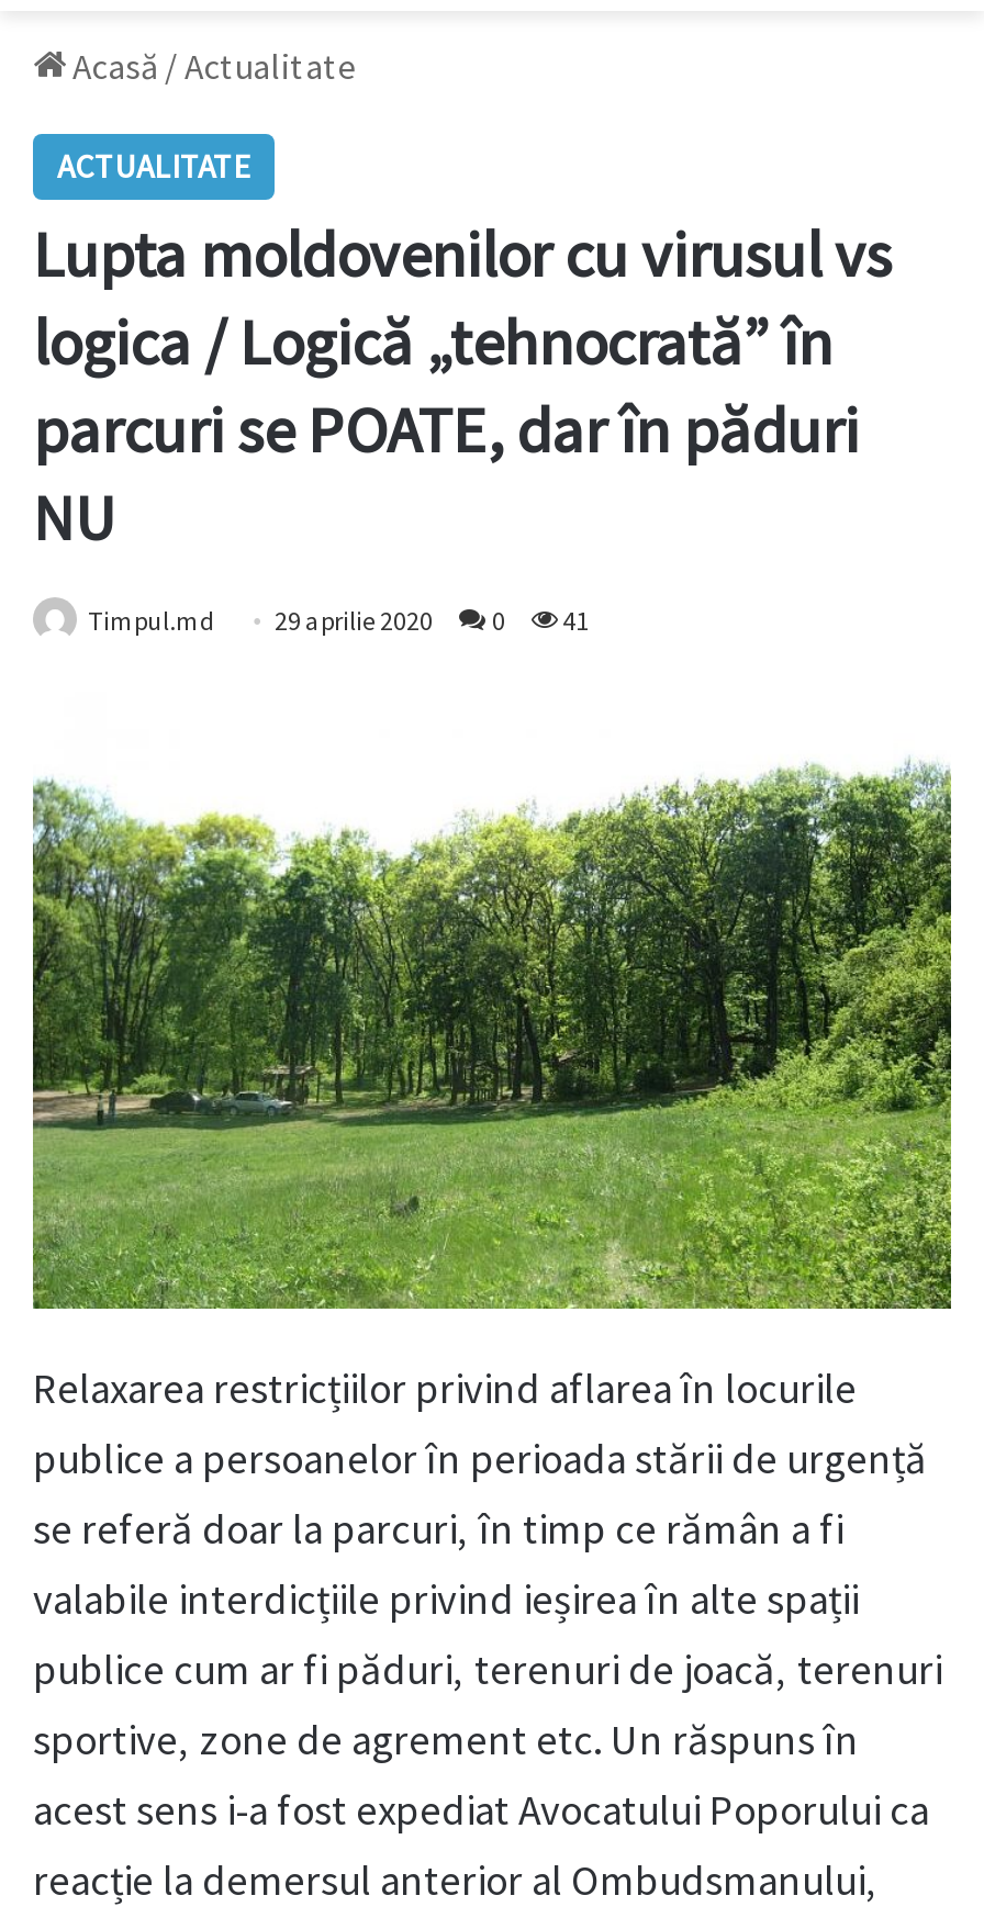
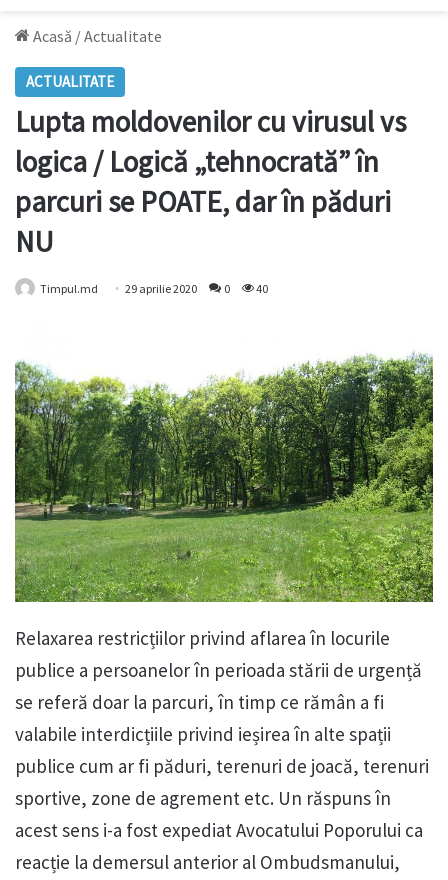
[88,605,589,638] Timpul.md 29 aprilie 2020 0 41 -> [40,281,268,296] Timpul.md 29 aprilie 2020 0 40

